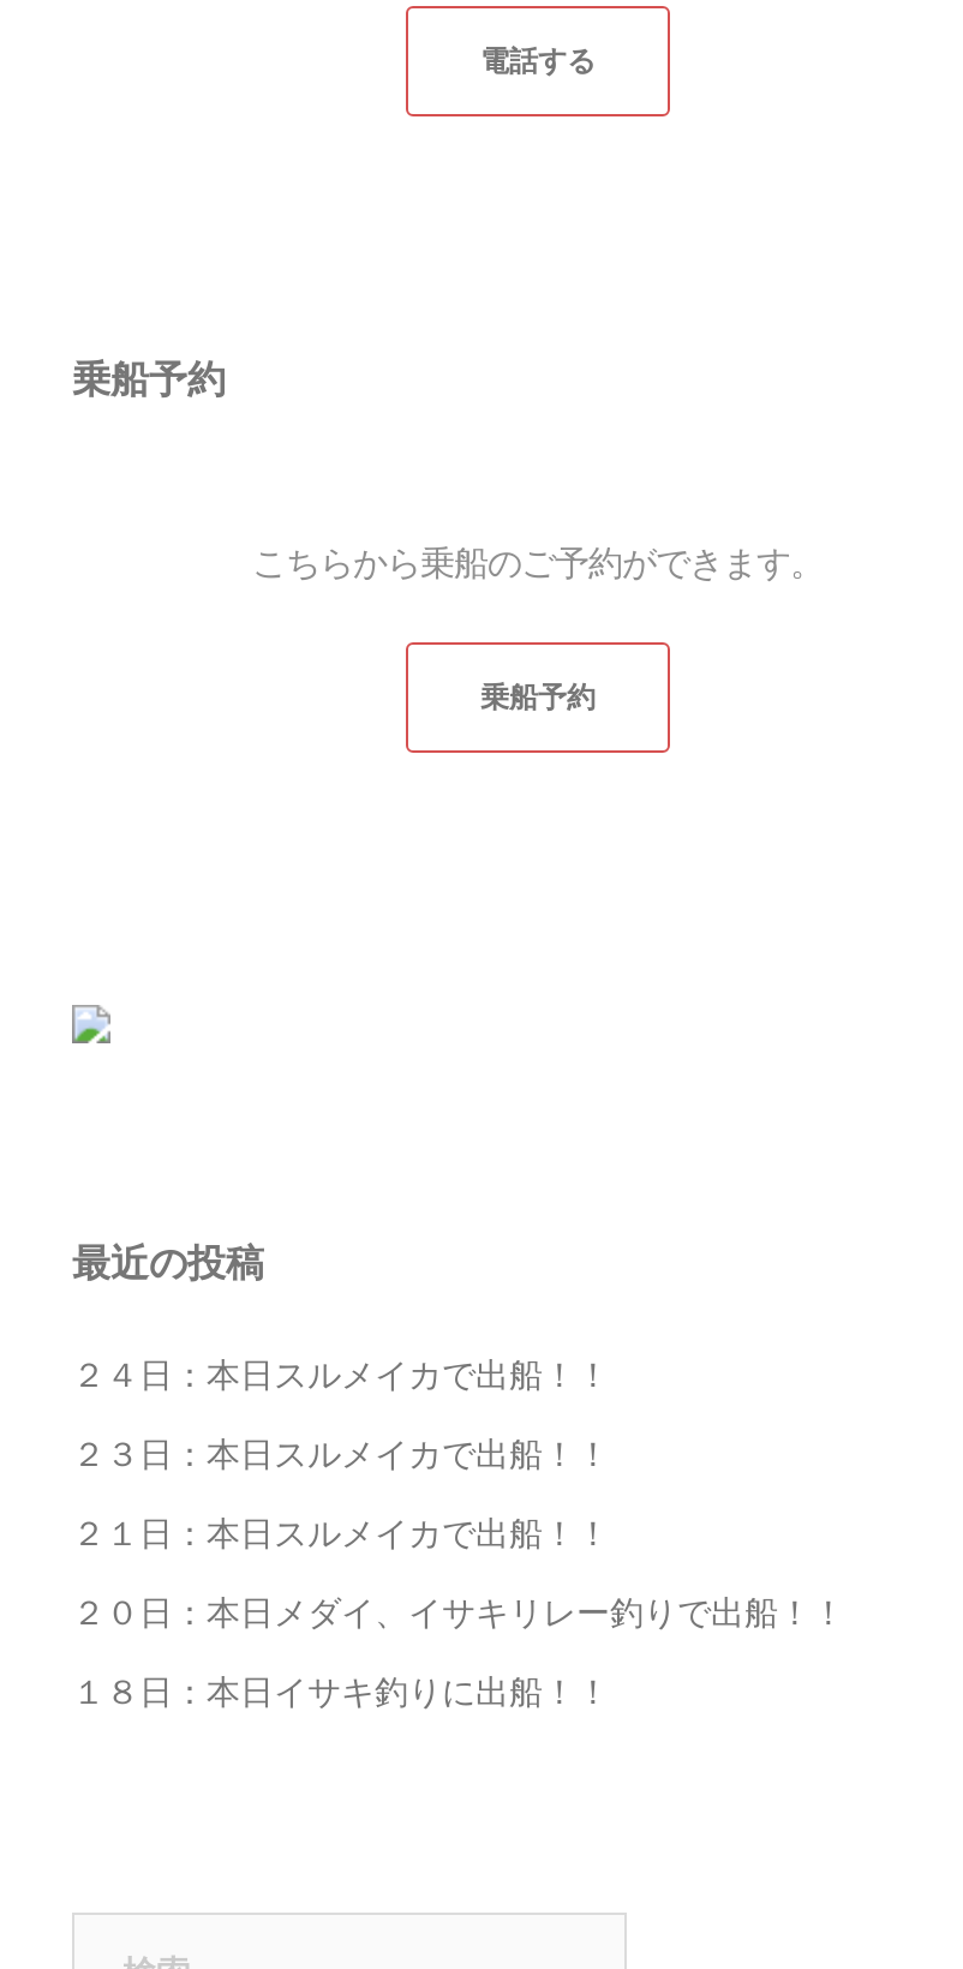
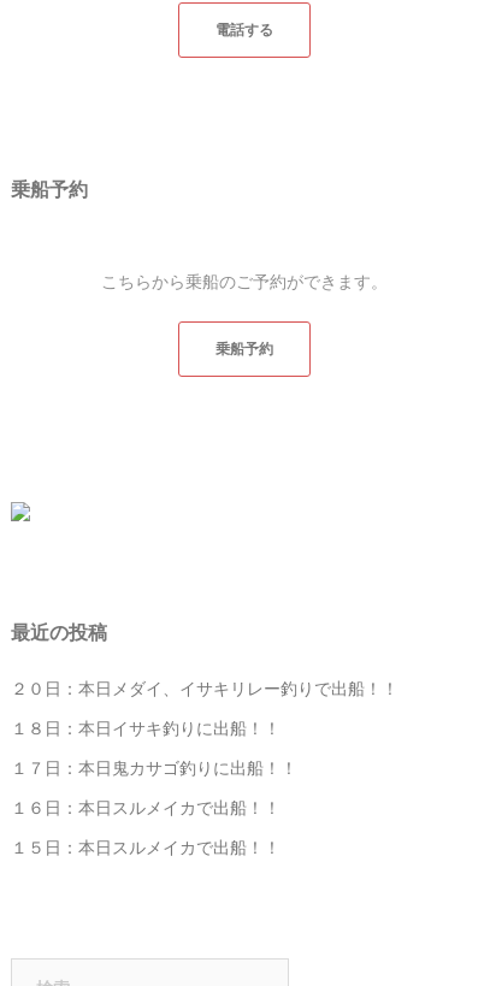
[72,1354,610,1556] ２４日：本日スルメイカで出船！！ | ２３日：本日スルメイカで出船！！ | ２１日：本日スルメイカで出船！！ -> none
moved [72,1592,845,1714] -> [11,678,398,739]: ２０日：本日メダイ、イサキリレー釣りで出船！！ | １８日：本日イサキ釣りに出船！！
none -> [11,757,297,858] １７日：本日鬼カサゴ釣りに出船！！ | １６日：本日スルメイカで出船！！ | １５日：本日スルメイカで出船！！

